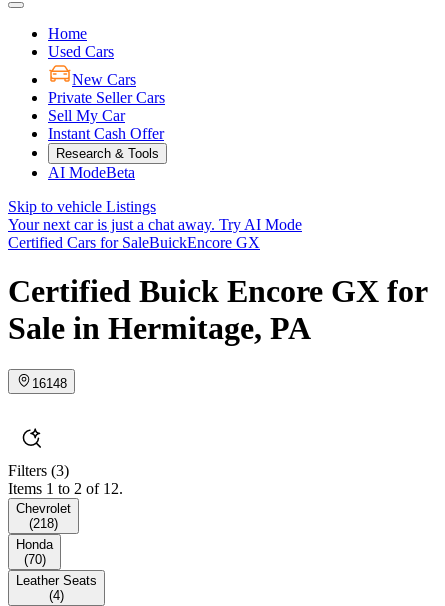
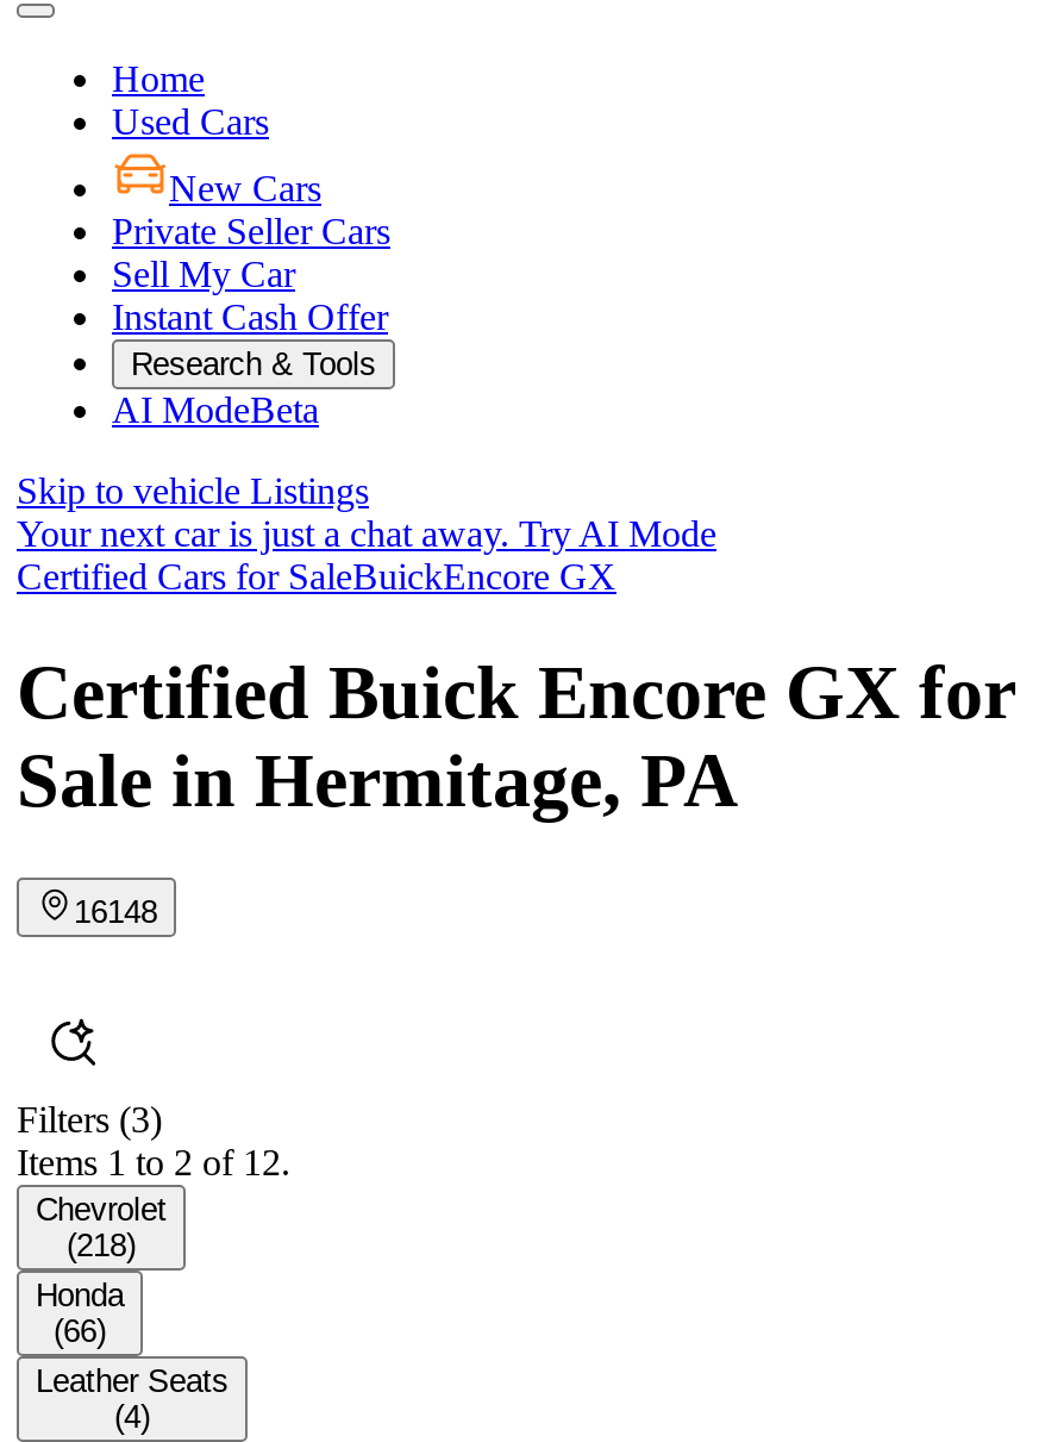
[23,552,45,567] (70) -> [54,1313,106,1349] (66)

